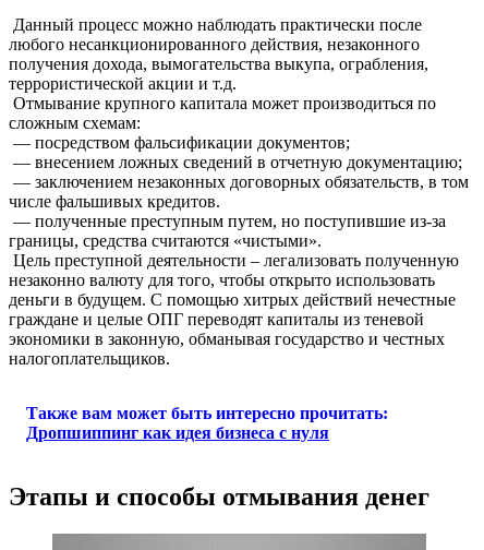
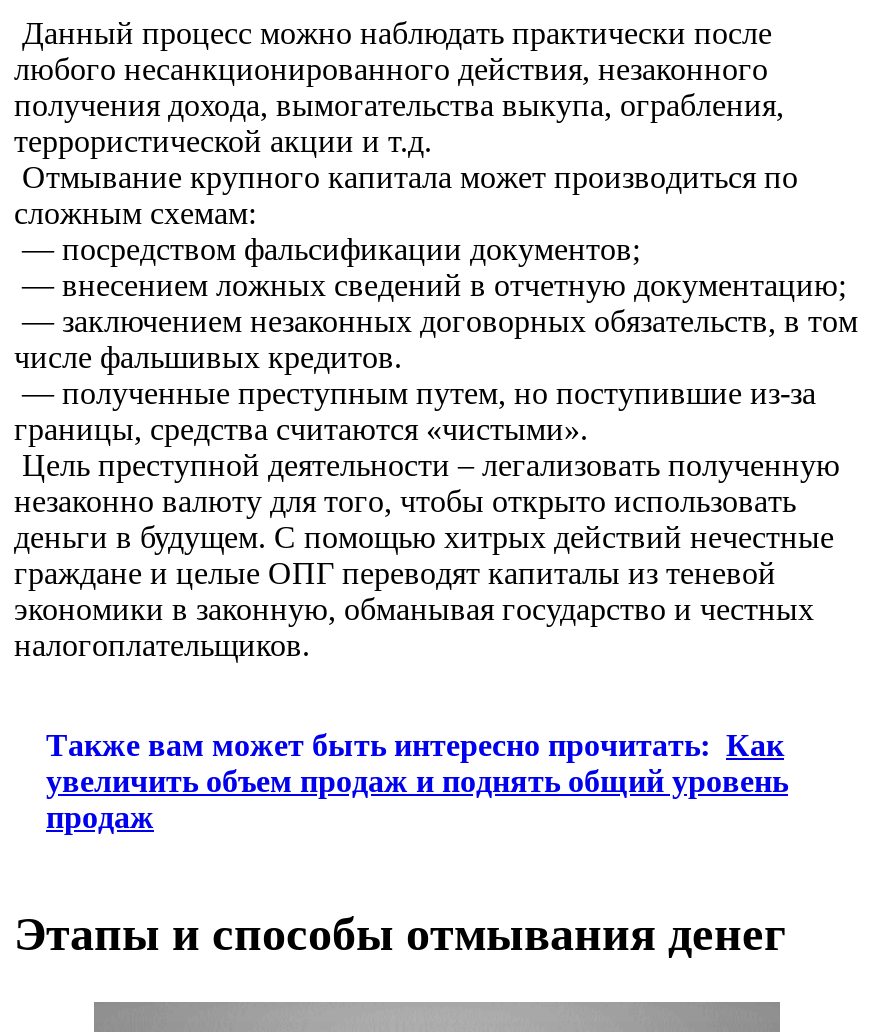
[26,404,388,442] Также вам может быть интересно прочитать: | Дропшиппинг как идея бизнеса с нуля -> [46,728,788,834] Также вам может быть интересно прочитать: Как | увеличить объем продаж и поднять общий уровень | продаж

